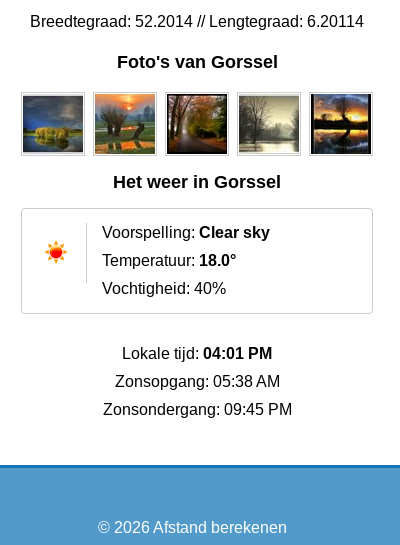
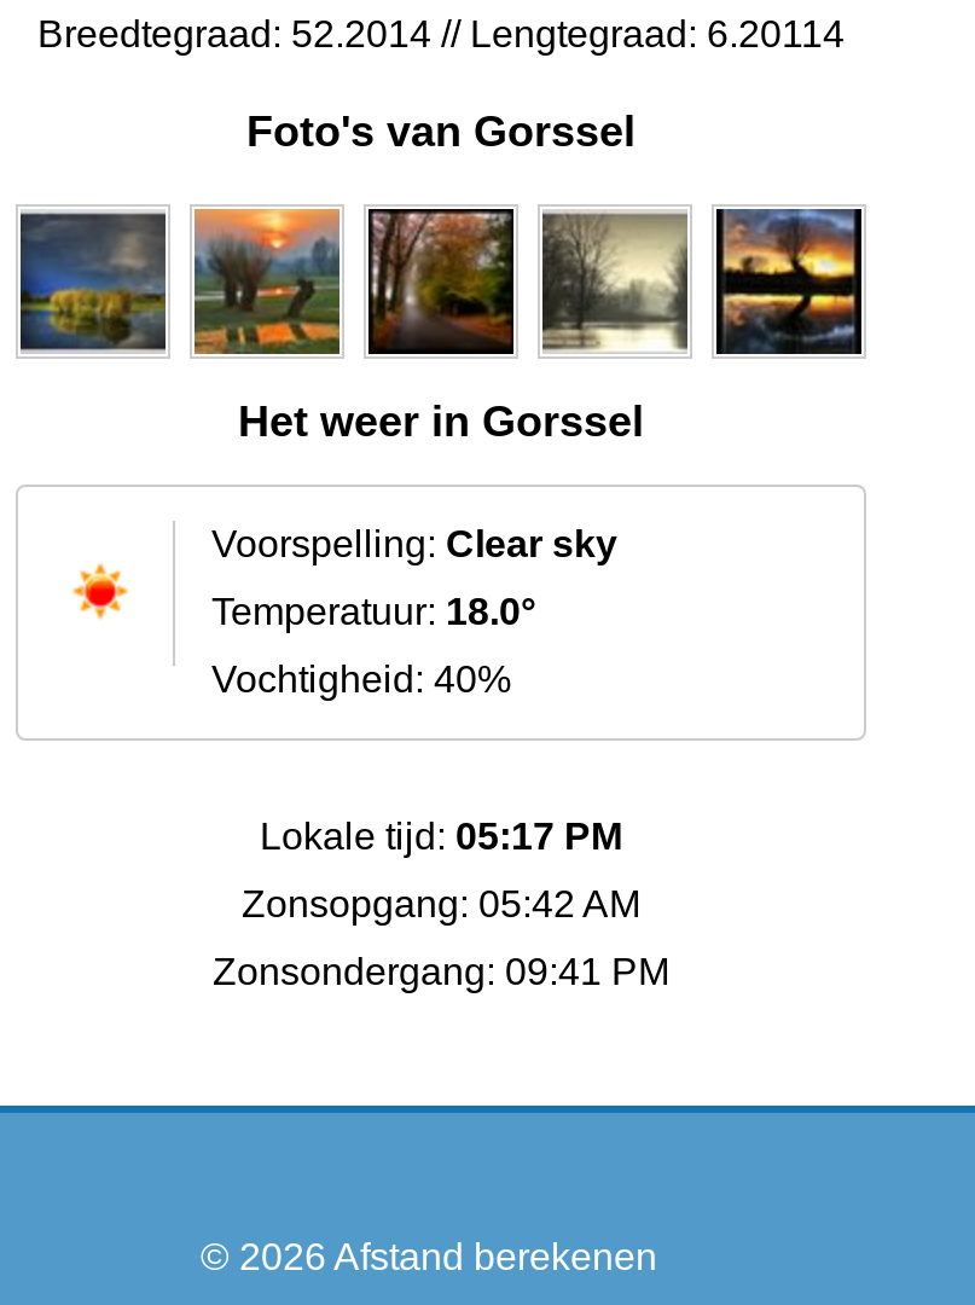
[122,345,272,362] Lokale tijd: 04:01 PM -> [260,816,622,857] Lokale tijd: 05:17 PM
[114,373,279,390] Zonsopgang: 05:38 AM -> [242,883,640,924] Zonsopgang: 05:42 AM
[102,401,291,418] Zonsondergang: 09:45 PM -> [213,951,669,992] Zonsondergang: 09:41 PM

